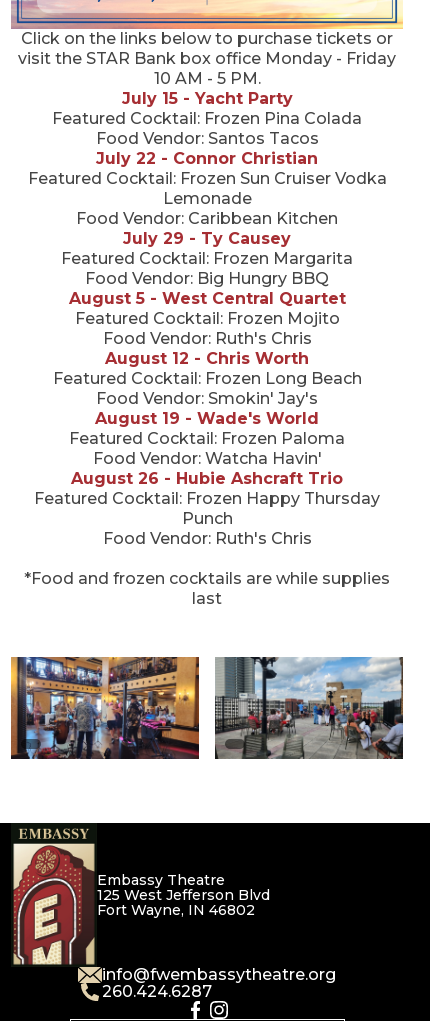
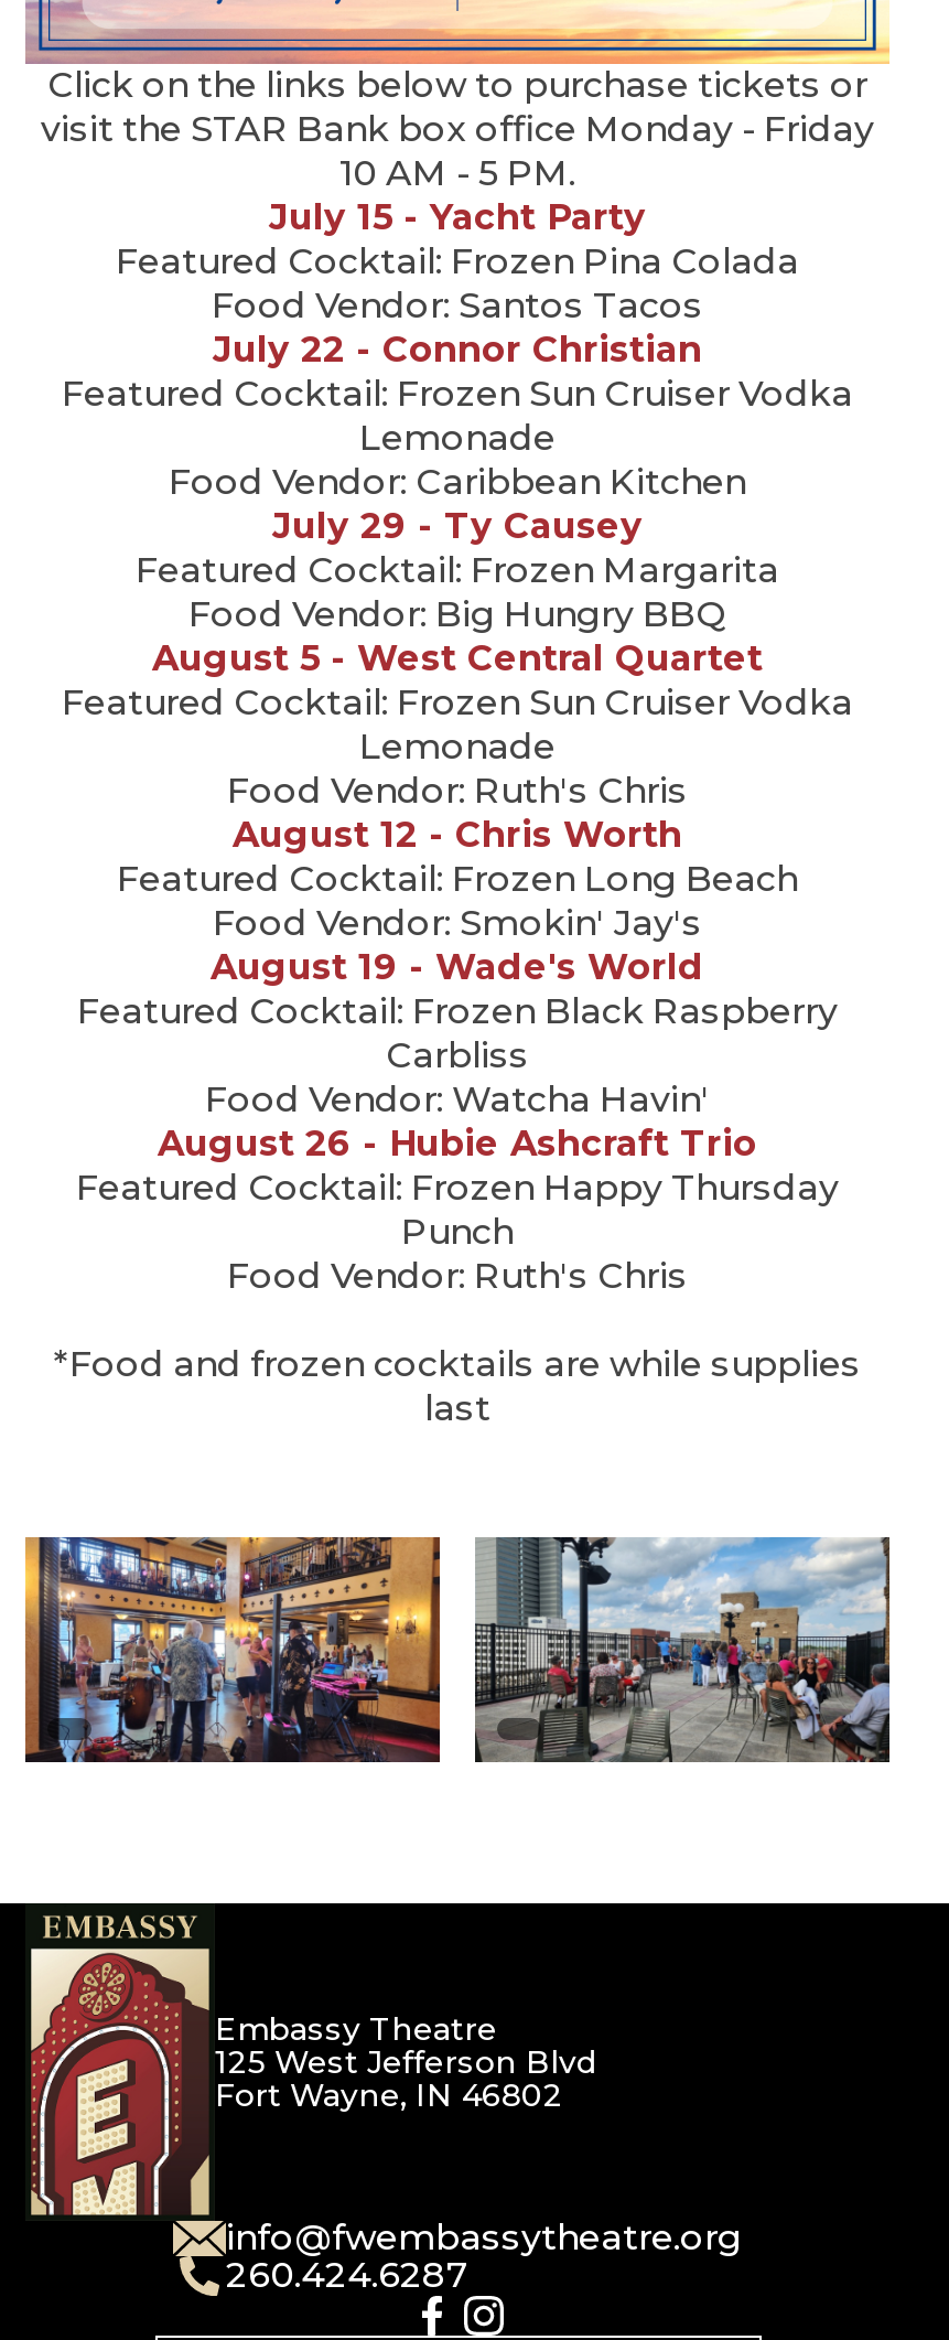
[74,309,339,328] Featured Cocktail: Frozen Mojito -> [62,681,853,768] Featured Cocktail: Frozen Sun Cruiser Vodka | Lemonade
[69,429,345,448] Featured Cocktail: Frozen Paloma -> [77,990,838,1076] Featured Cocktail: Frozen Black Raspberry | Carbliss

